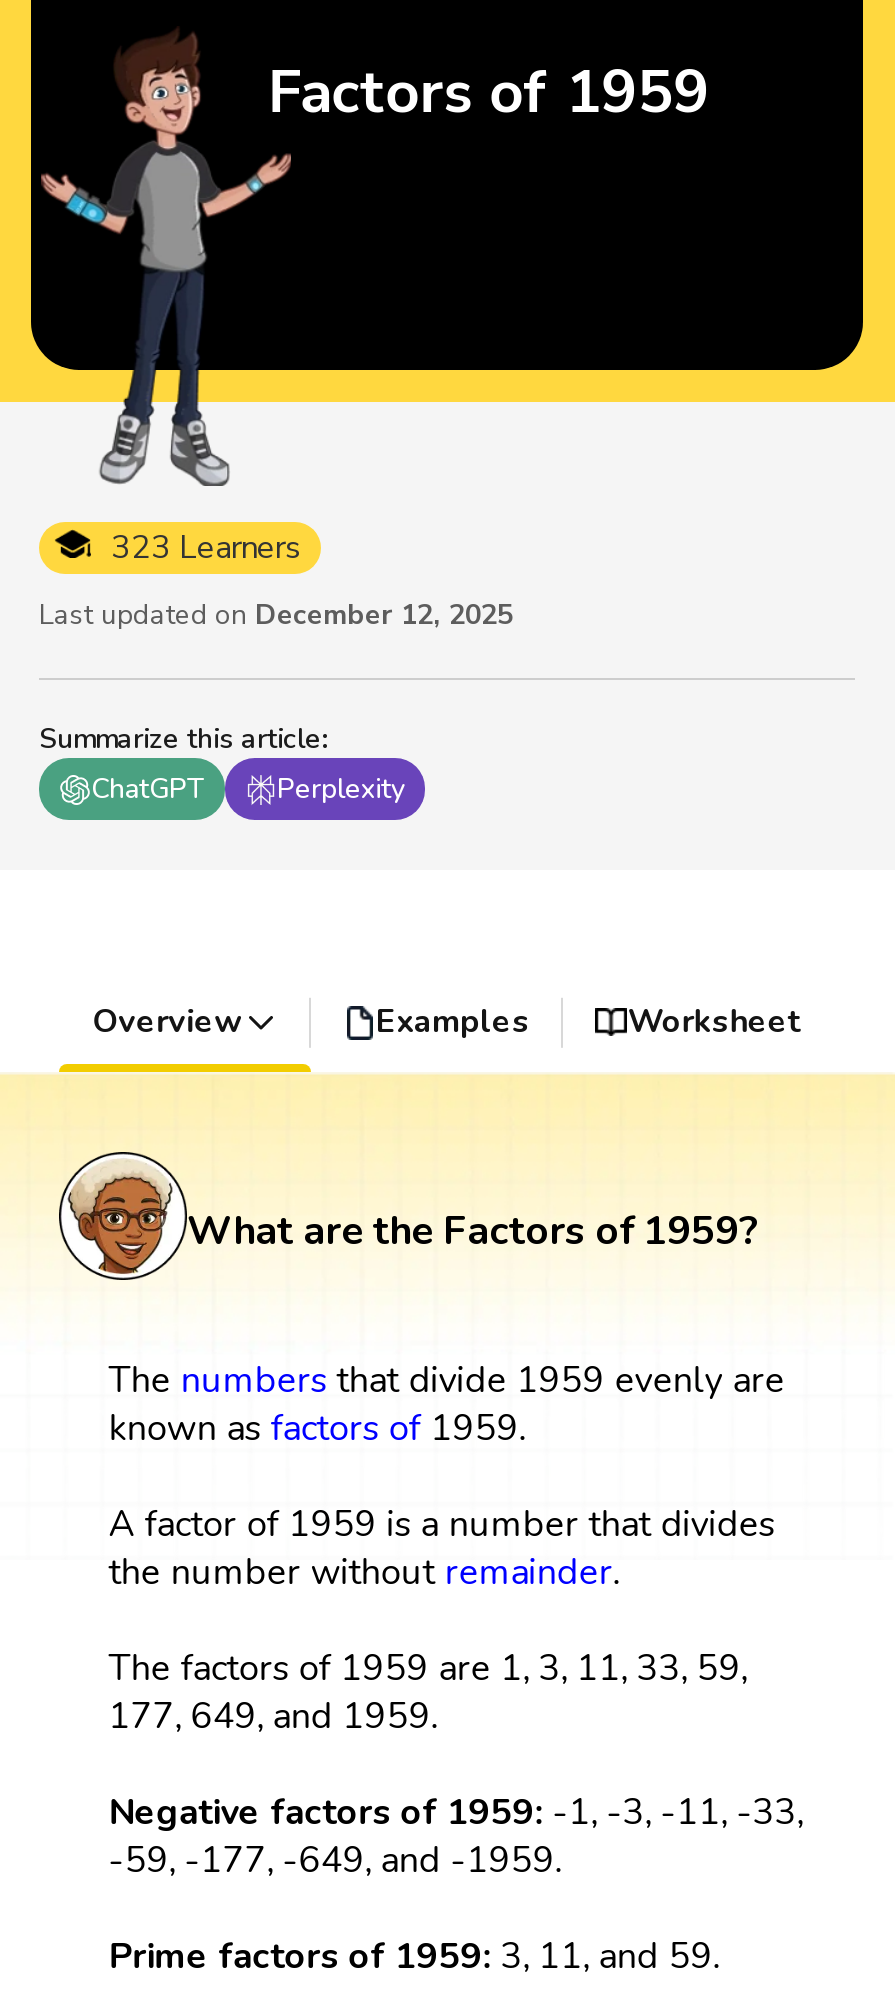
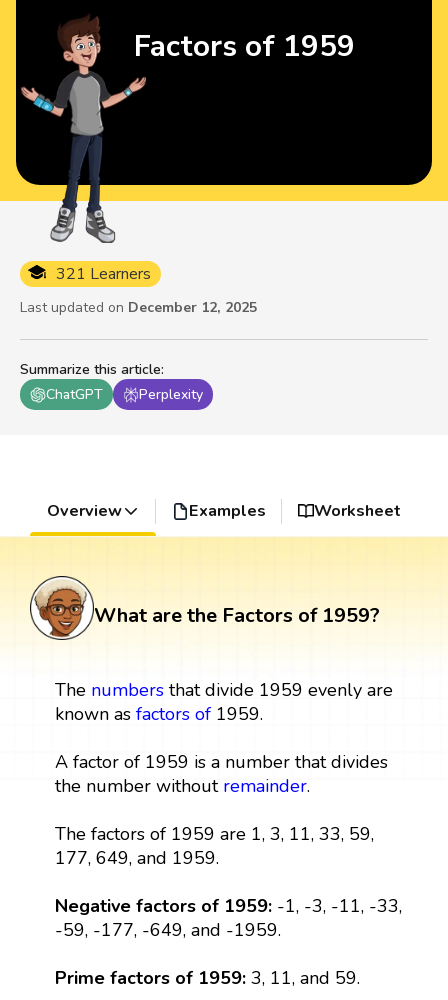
[111,527,301,571] 323 Learners -> [56,263,151,285] 321 Learners

